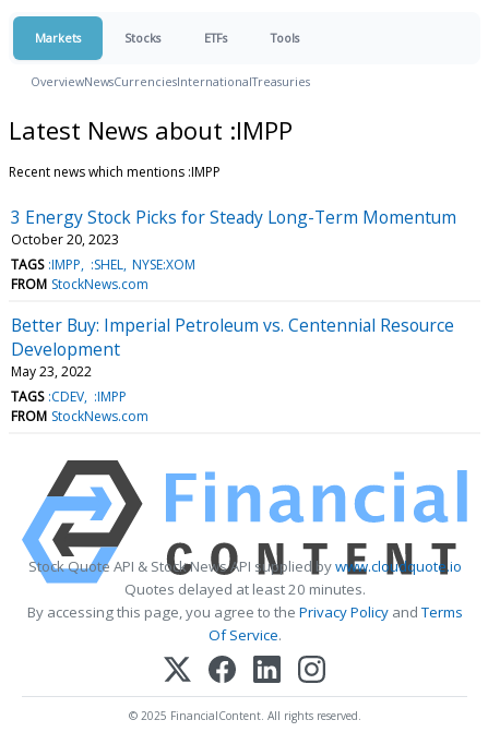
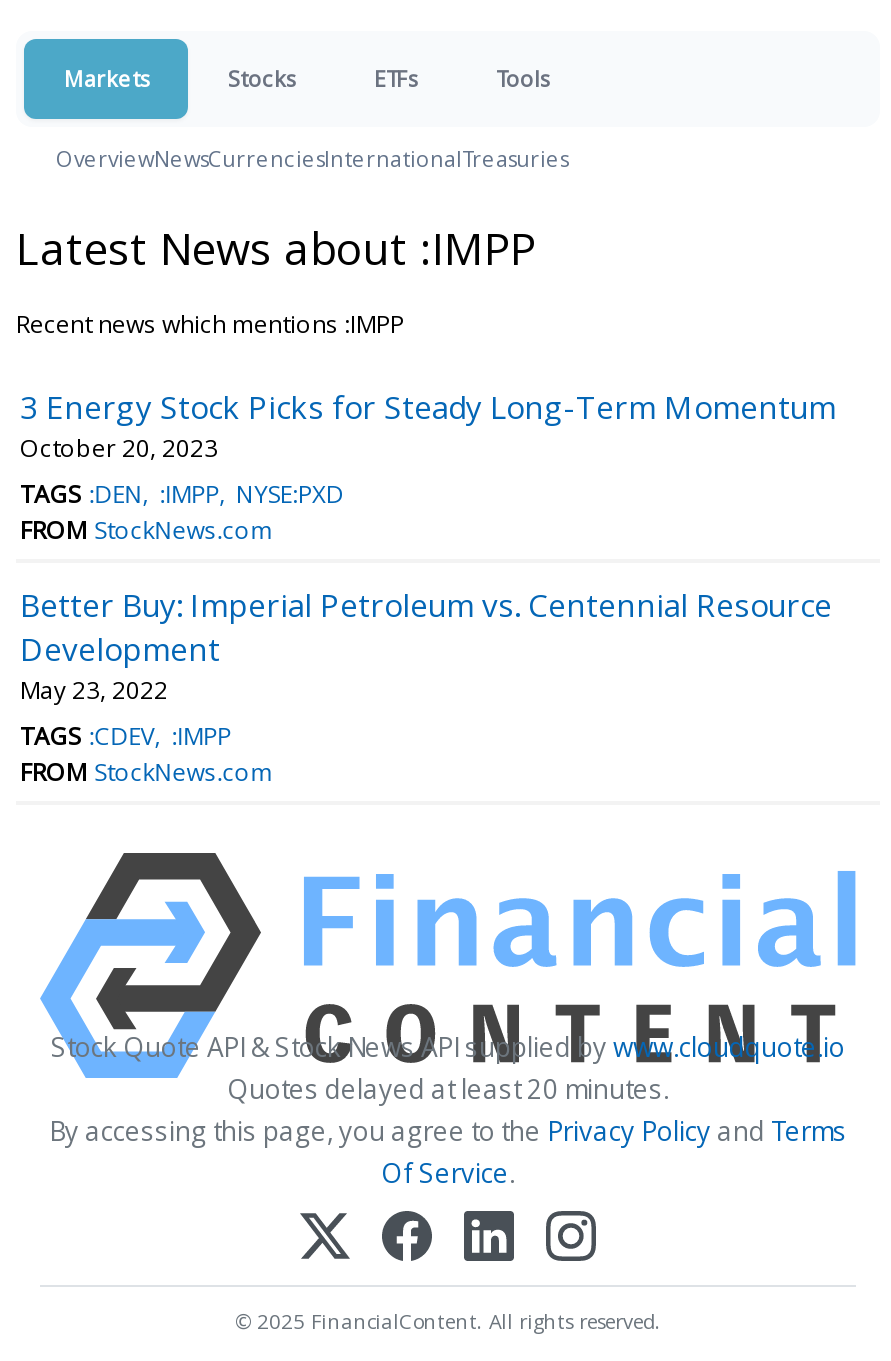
[11,255,195,274] TAGS :IMPP :SHEL NYSE:XOM -> [20,477,344,511] TAGS :DEN :IMPP NYSE:PXD

